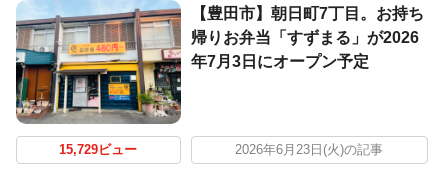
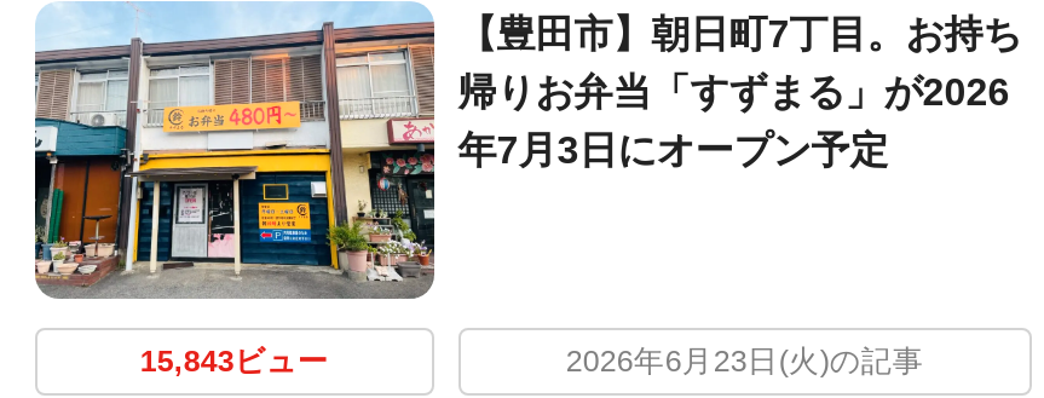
[59,143,137,157] 15,729ビュー -> [140,345,329,379] 15,843ビュー

